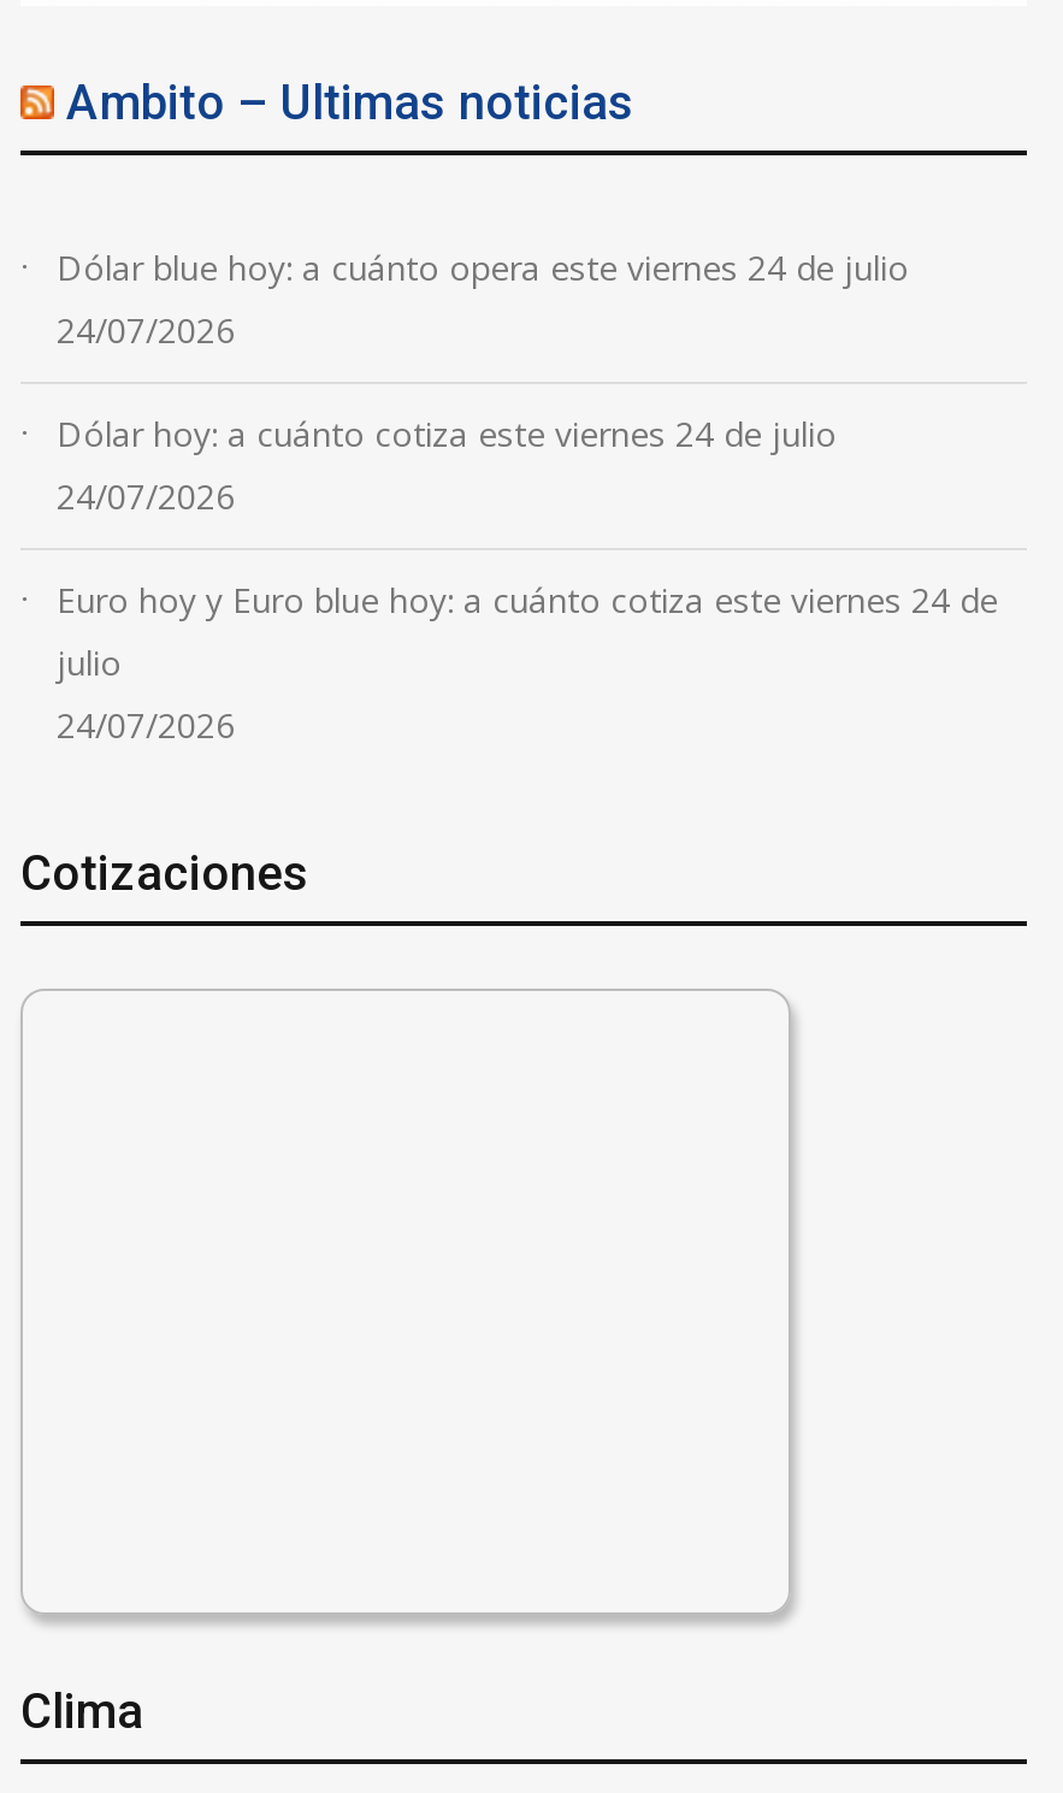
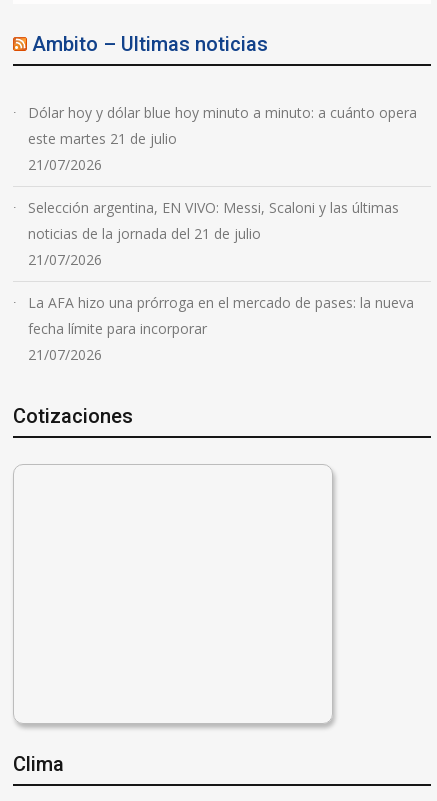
[57,245,909,354] Dólar blue hoy: a cuánto opera este viernes 24 de julio | 24/07/2026 -> [28,103,417,174] Dólar hoy y dólar blue hoy minuto a minuto: a cuánto opera | este martes 21 de julio | 21/07/2026
[57,412,837,520] Dólar hoy: a cuánto cotiza este viernes 24 de julio | 24/07/2026 -> [28,198,399,269] Selección argentina, EN VIVO: Messi, Scaloni y las últimas | noticias de la jornada del 21 de julio | 21/07/2026
[57,578,998,749] Euro hoy y Euro blue hoy: a cuánto cotiza este viernes 24 de | julio | 24/07/2026 -> [28,293,414,364] La AFA hizo una prórroga en el mercado de pases: la nueva | fecha límite para incorporar | 21/07/2026

